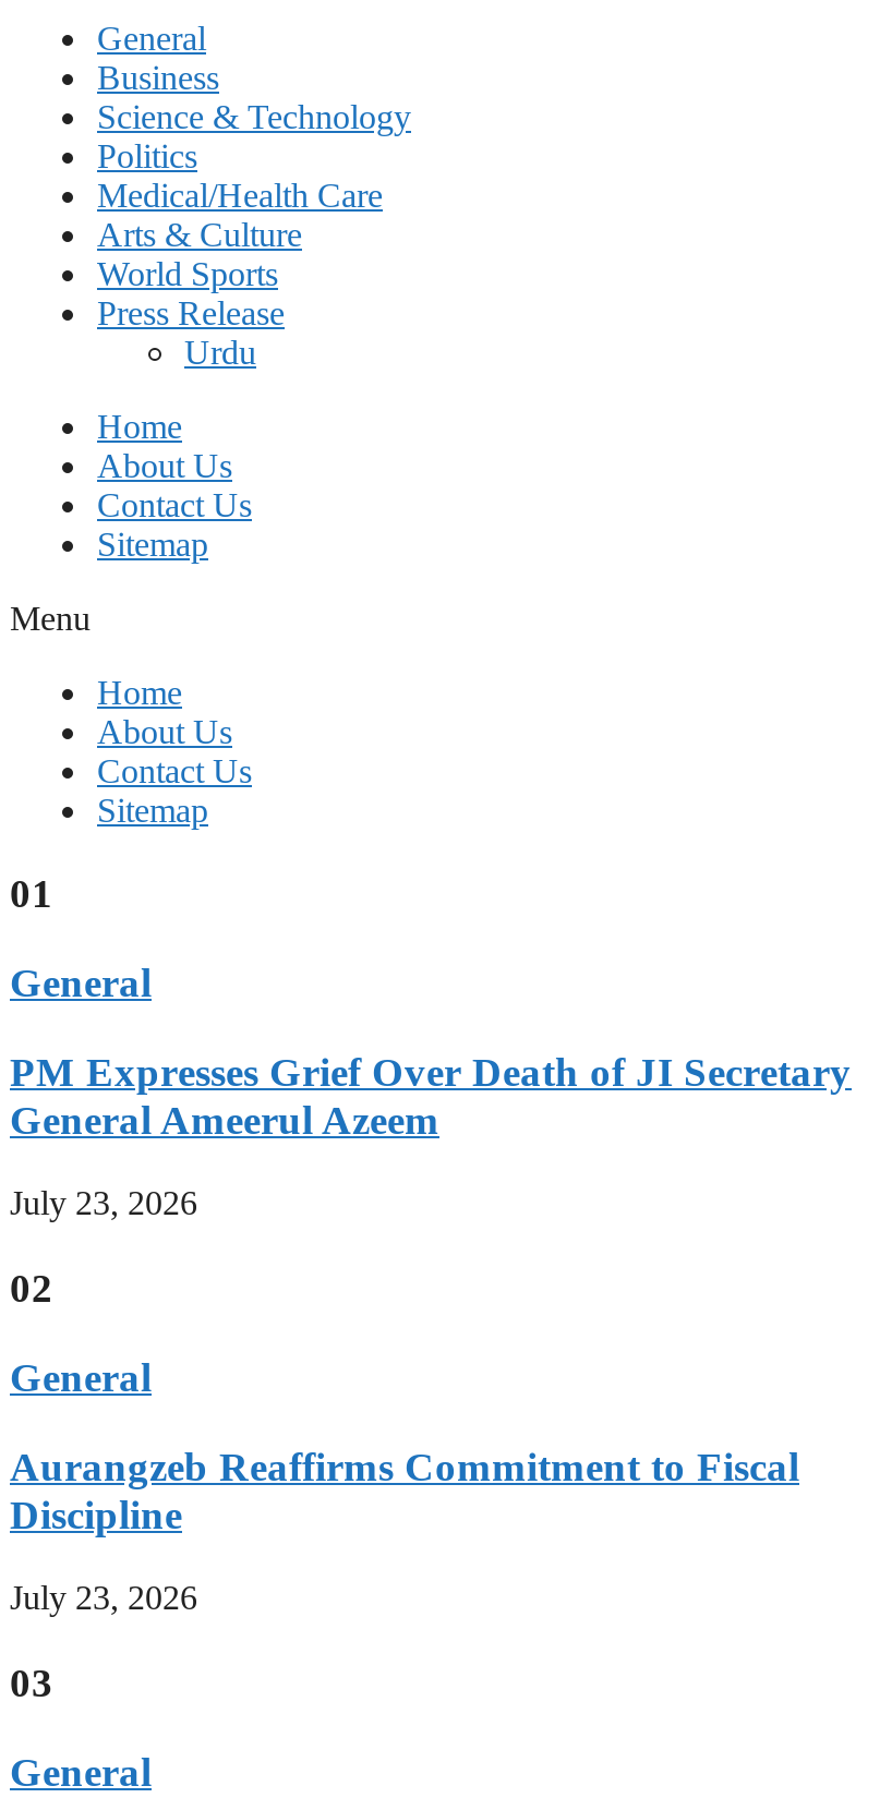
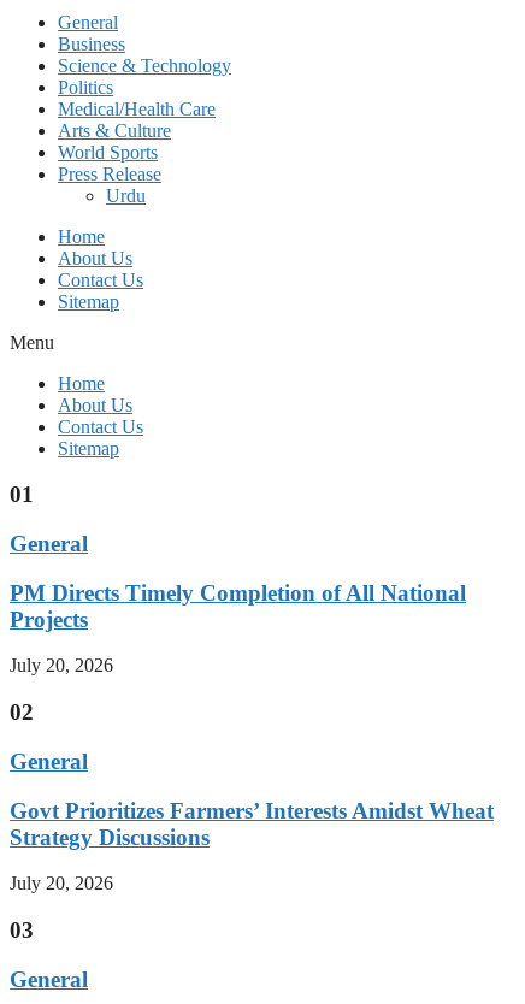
[10,1048,852,1142] PM Expresses Grief Over Death of JI Secretary | General Ameerul Azeem -> [10,580,466,632] PM Directs Timely Completion of All National | Projects
[10,1185,197,1222] July 23, 2026 -> [10,655,113,676] July 20, 2026
[10,1443,799,1537] Aurangzeb Reaffirms Commitment to Fiscal | Discipline -> [10,798,494,849] Govt Prioritizes Farmers’ Interests Amidst Wheat | Strategy Discussions
[10,1579,197,1617] July 23, 2026 -> [10,873,113,894] July 20, 2026

